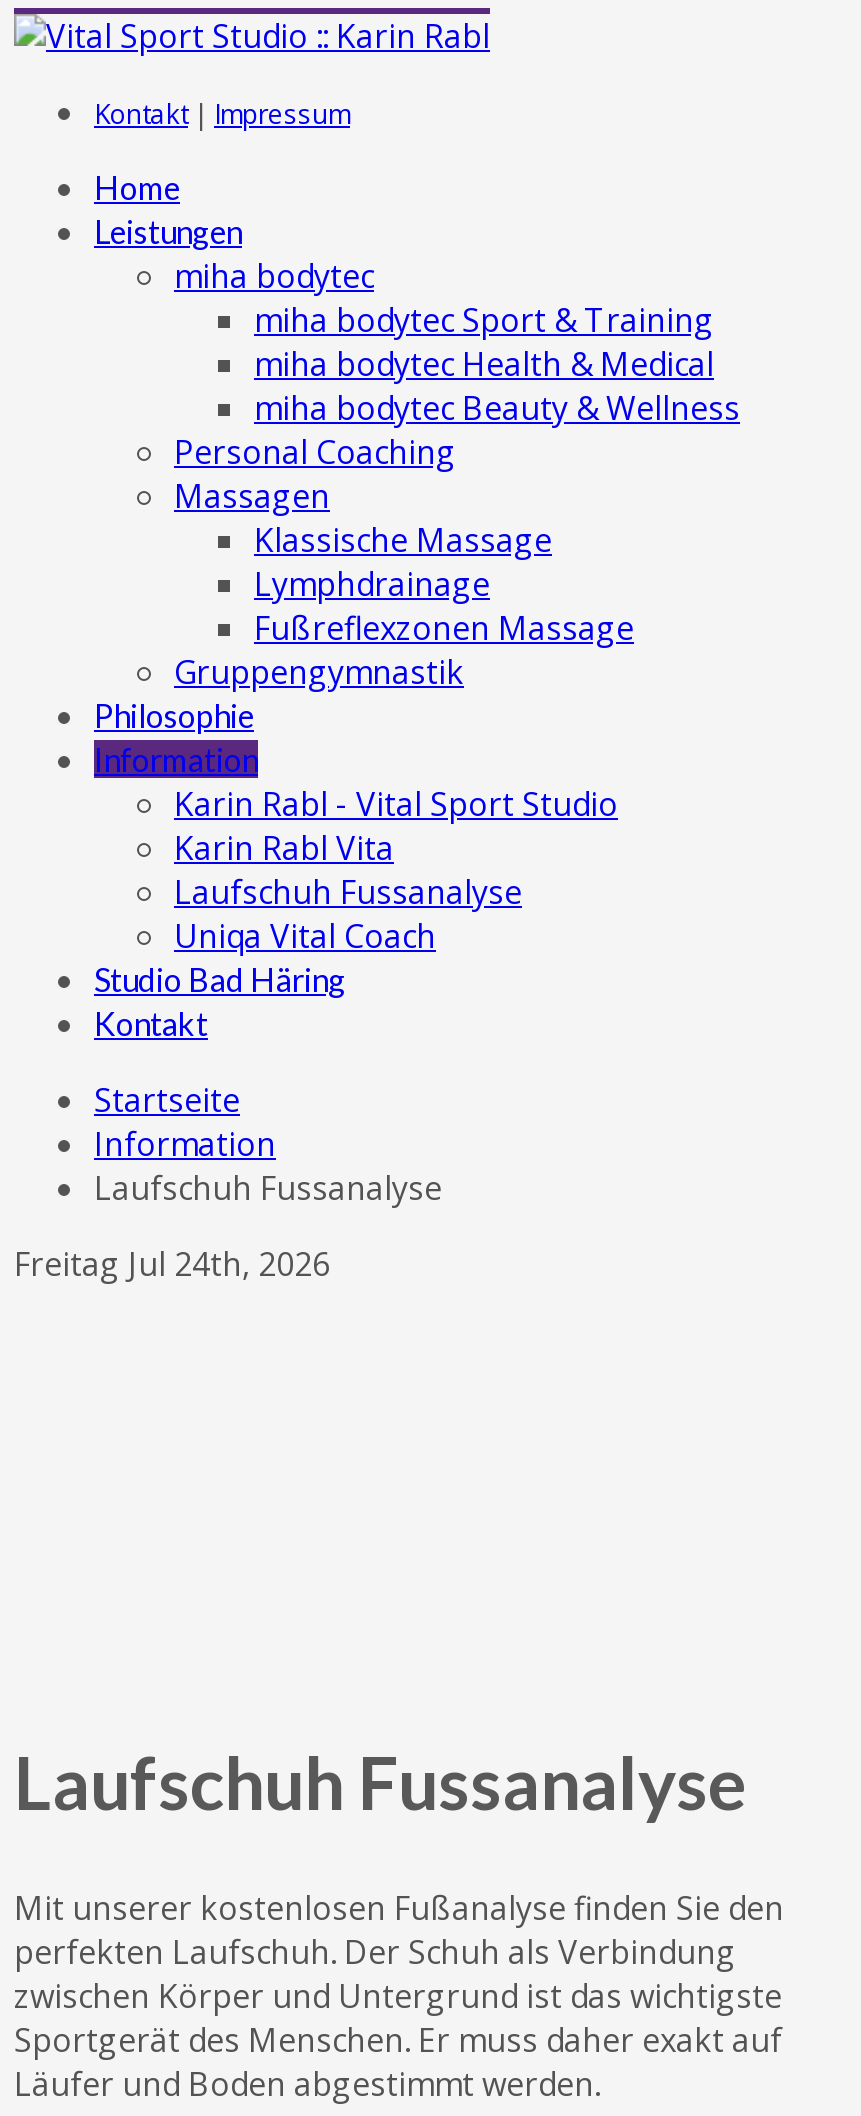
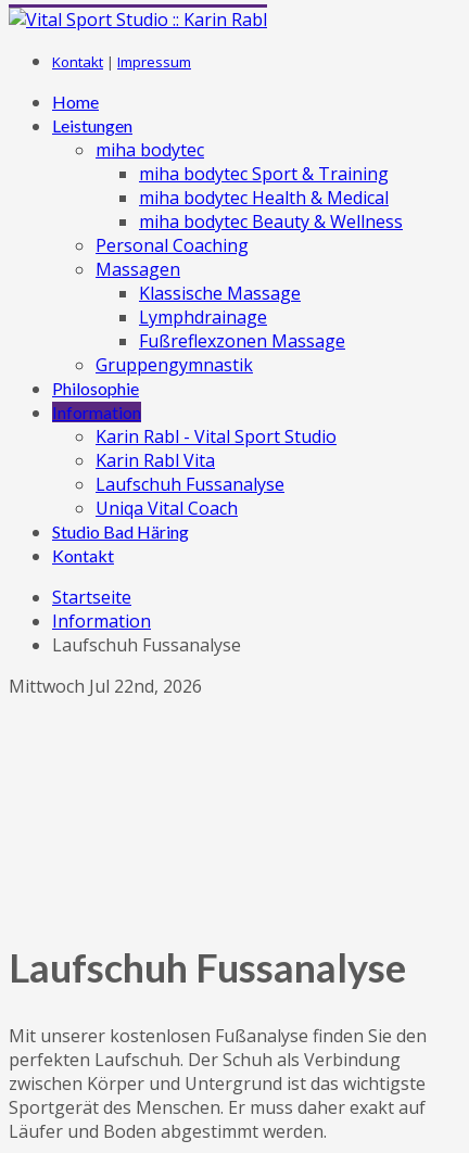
[14,1242,330,1286] Freitag Jul 24th, 2026 -> [9,674,202,698] Mittwoch Jul 22nd, 2026

